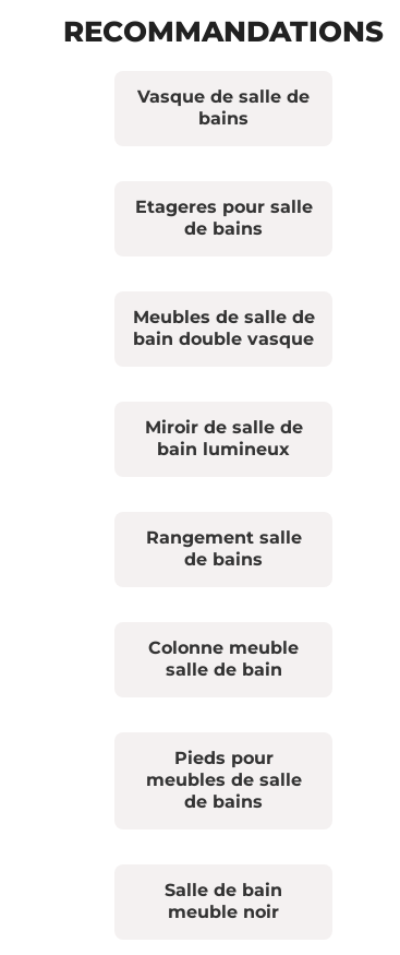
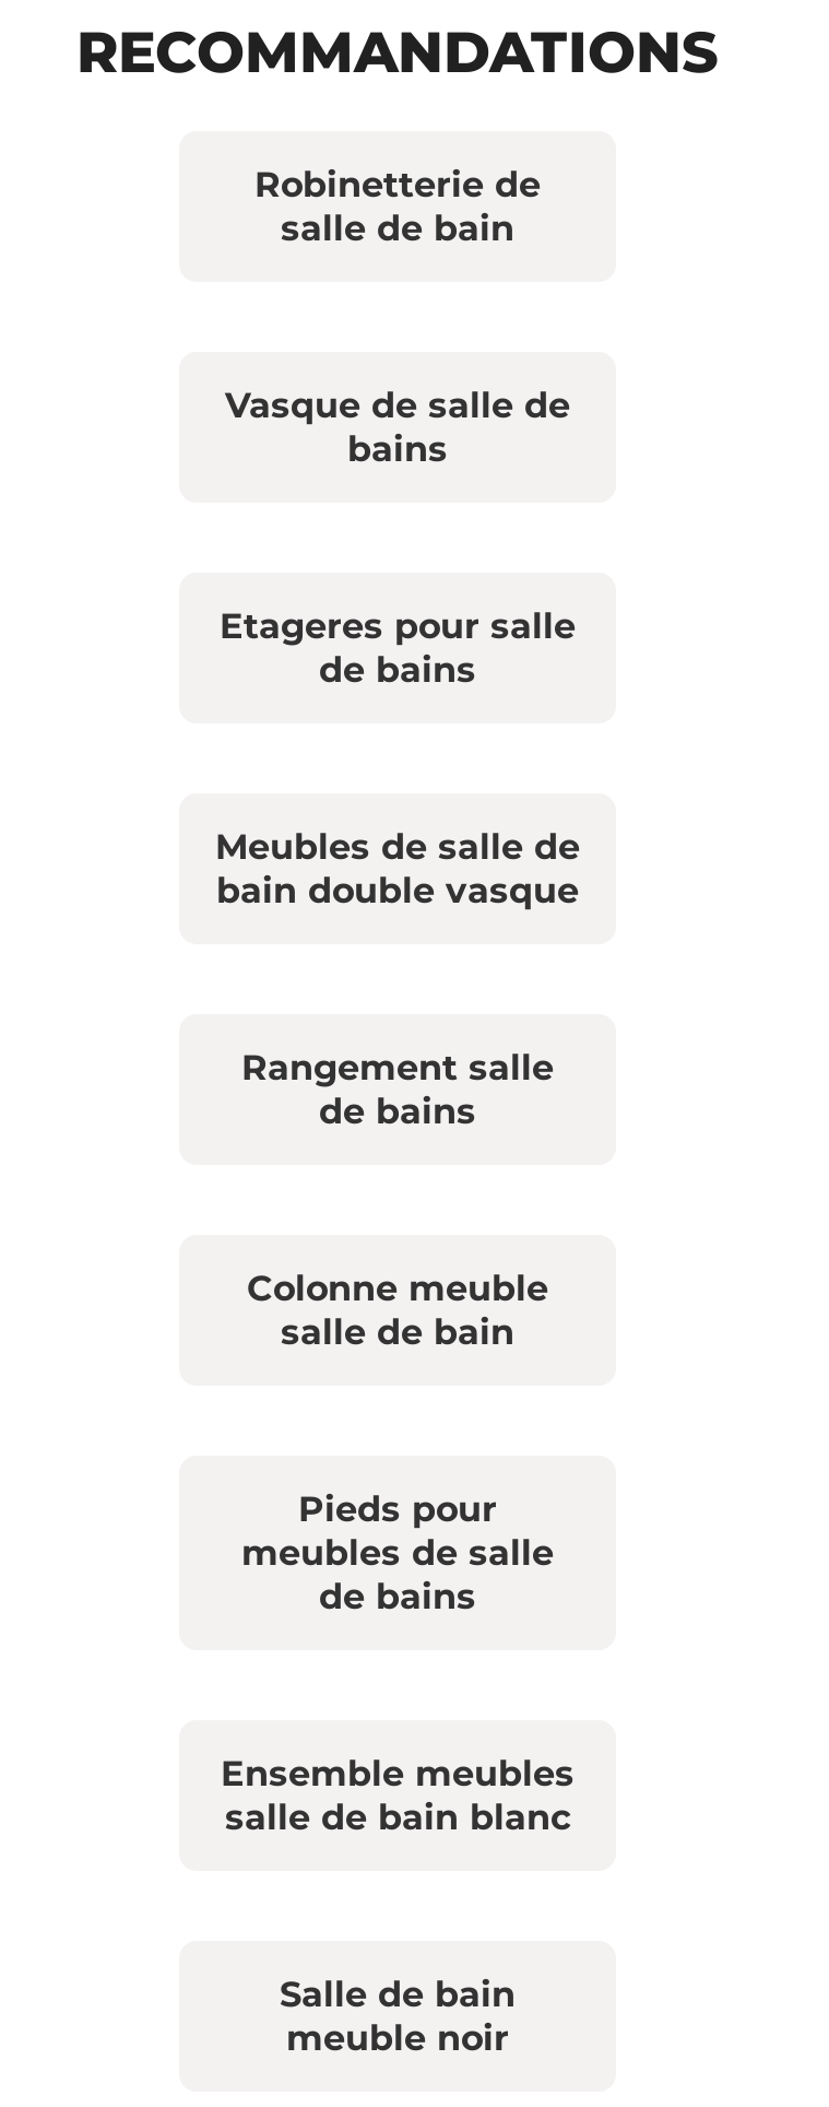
none -> [254,163,541,248] Robinetterie de | salle de bain
[144,417,302,460] Miroir de salle de | bain lumineux -> none
none -> [221,1752,575,1837] Ensemble meubles | salle de bain blanc

